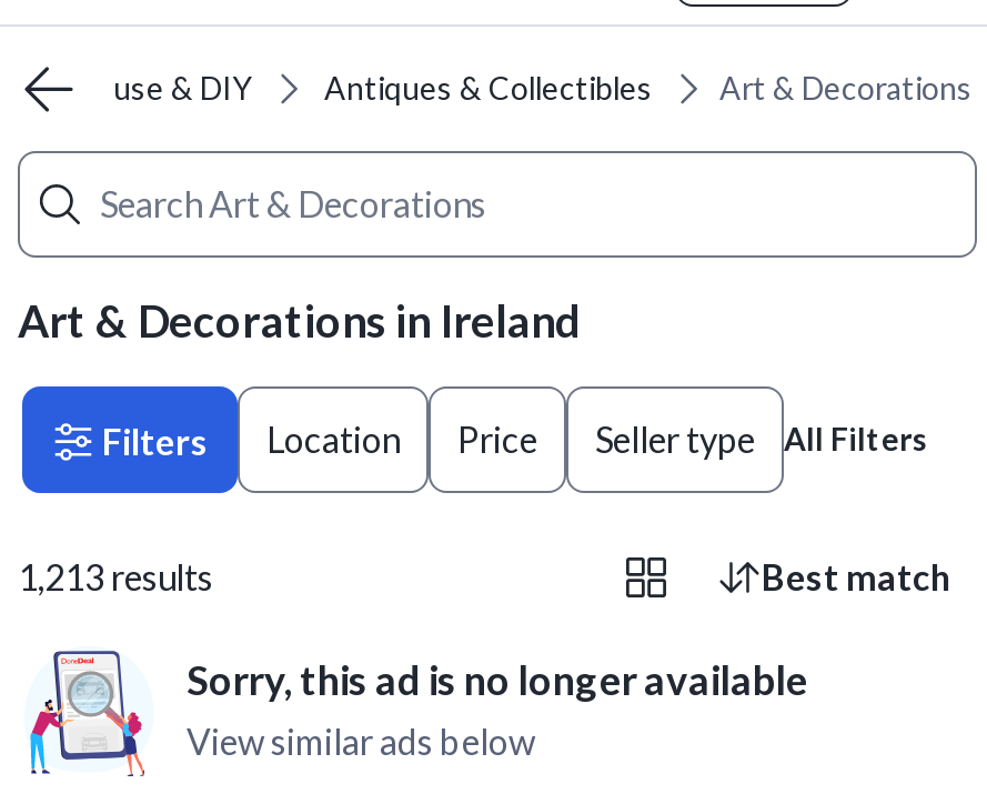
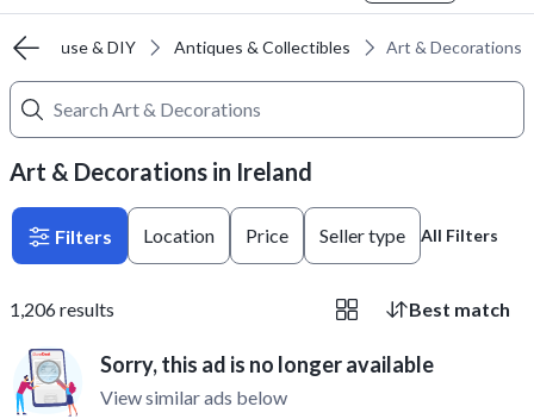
[18,555,213,597] 1,213 results -> [10,298,114,320] 1,206 results

